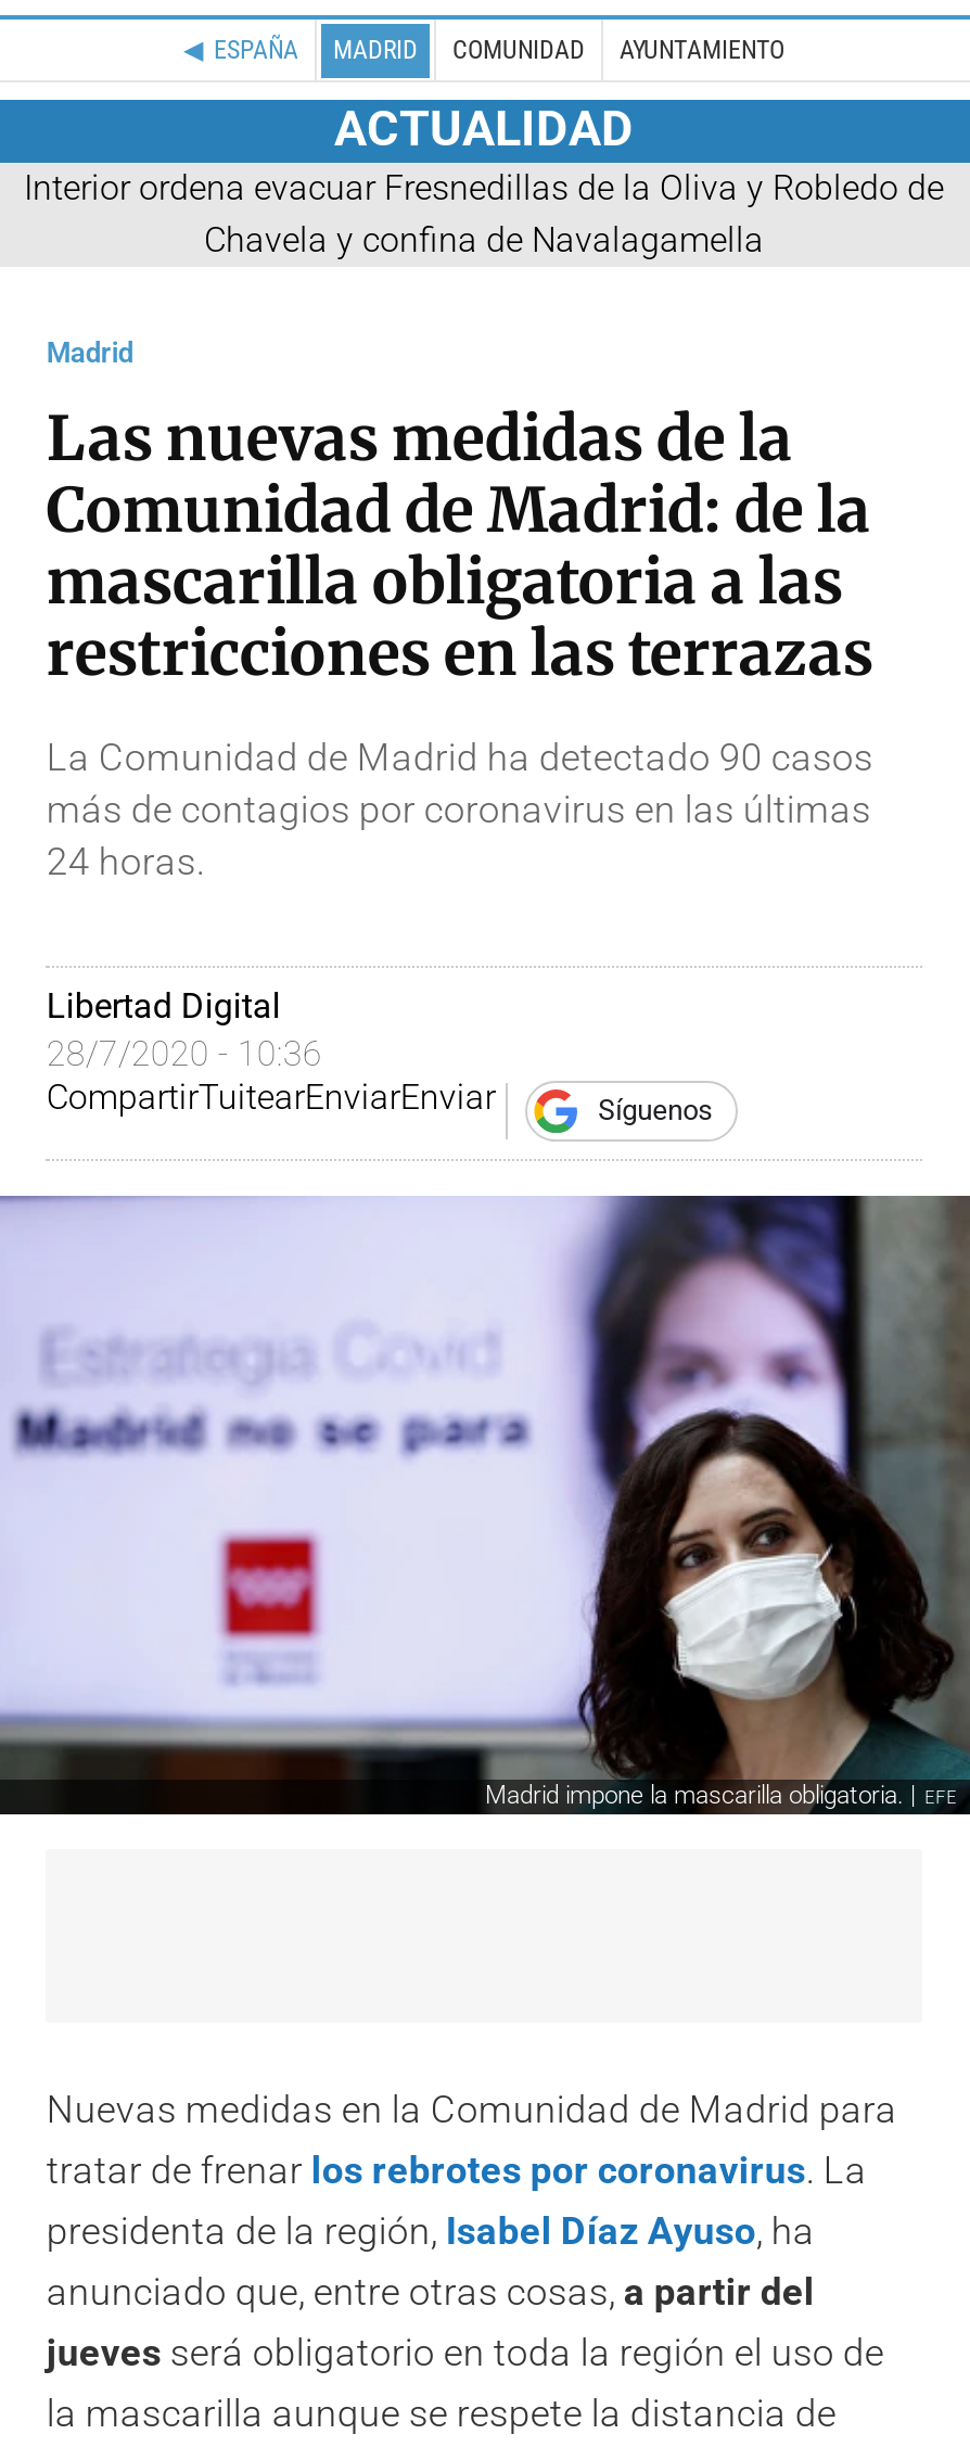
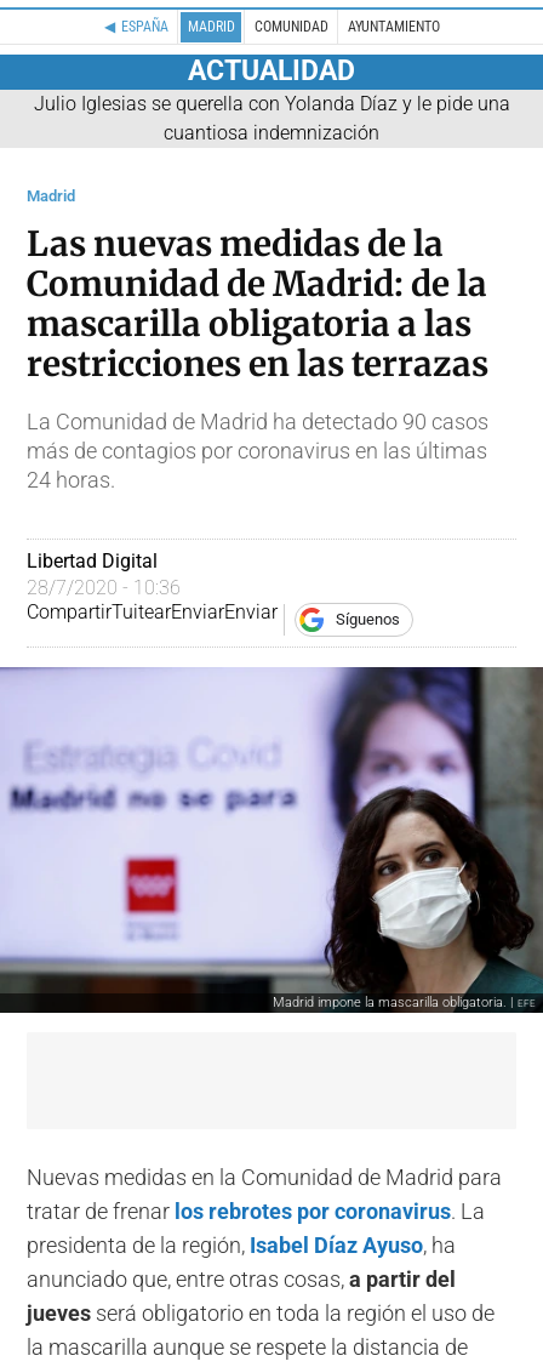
[24,166,944,260] Interior ordena evacuar Fresnedillas de la Oliva y Robledo de | Chavela y confina de Navalagamella -> [33,92,510,144] Julio Iglesias se querella con Yolanda Díaz y le pide una | cuantiosa indemnización

